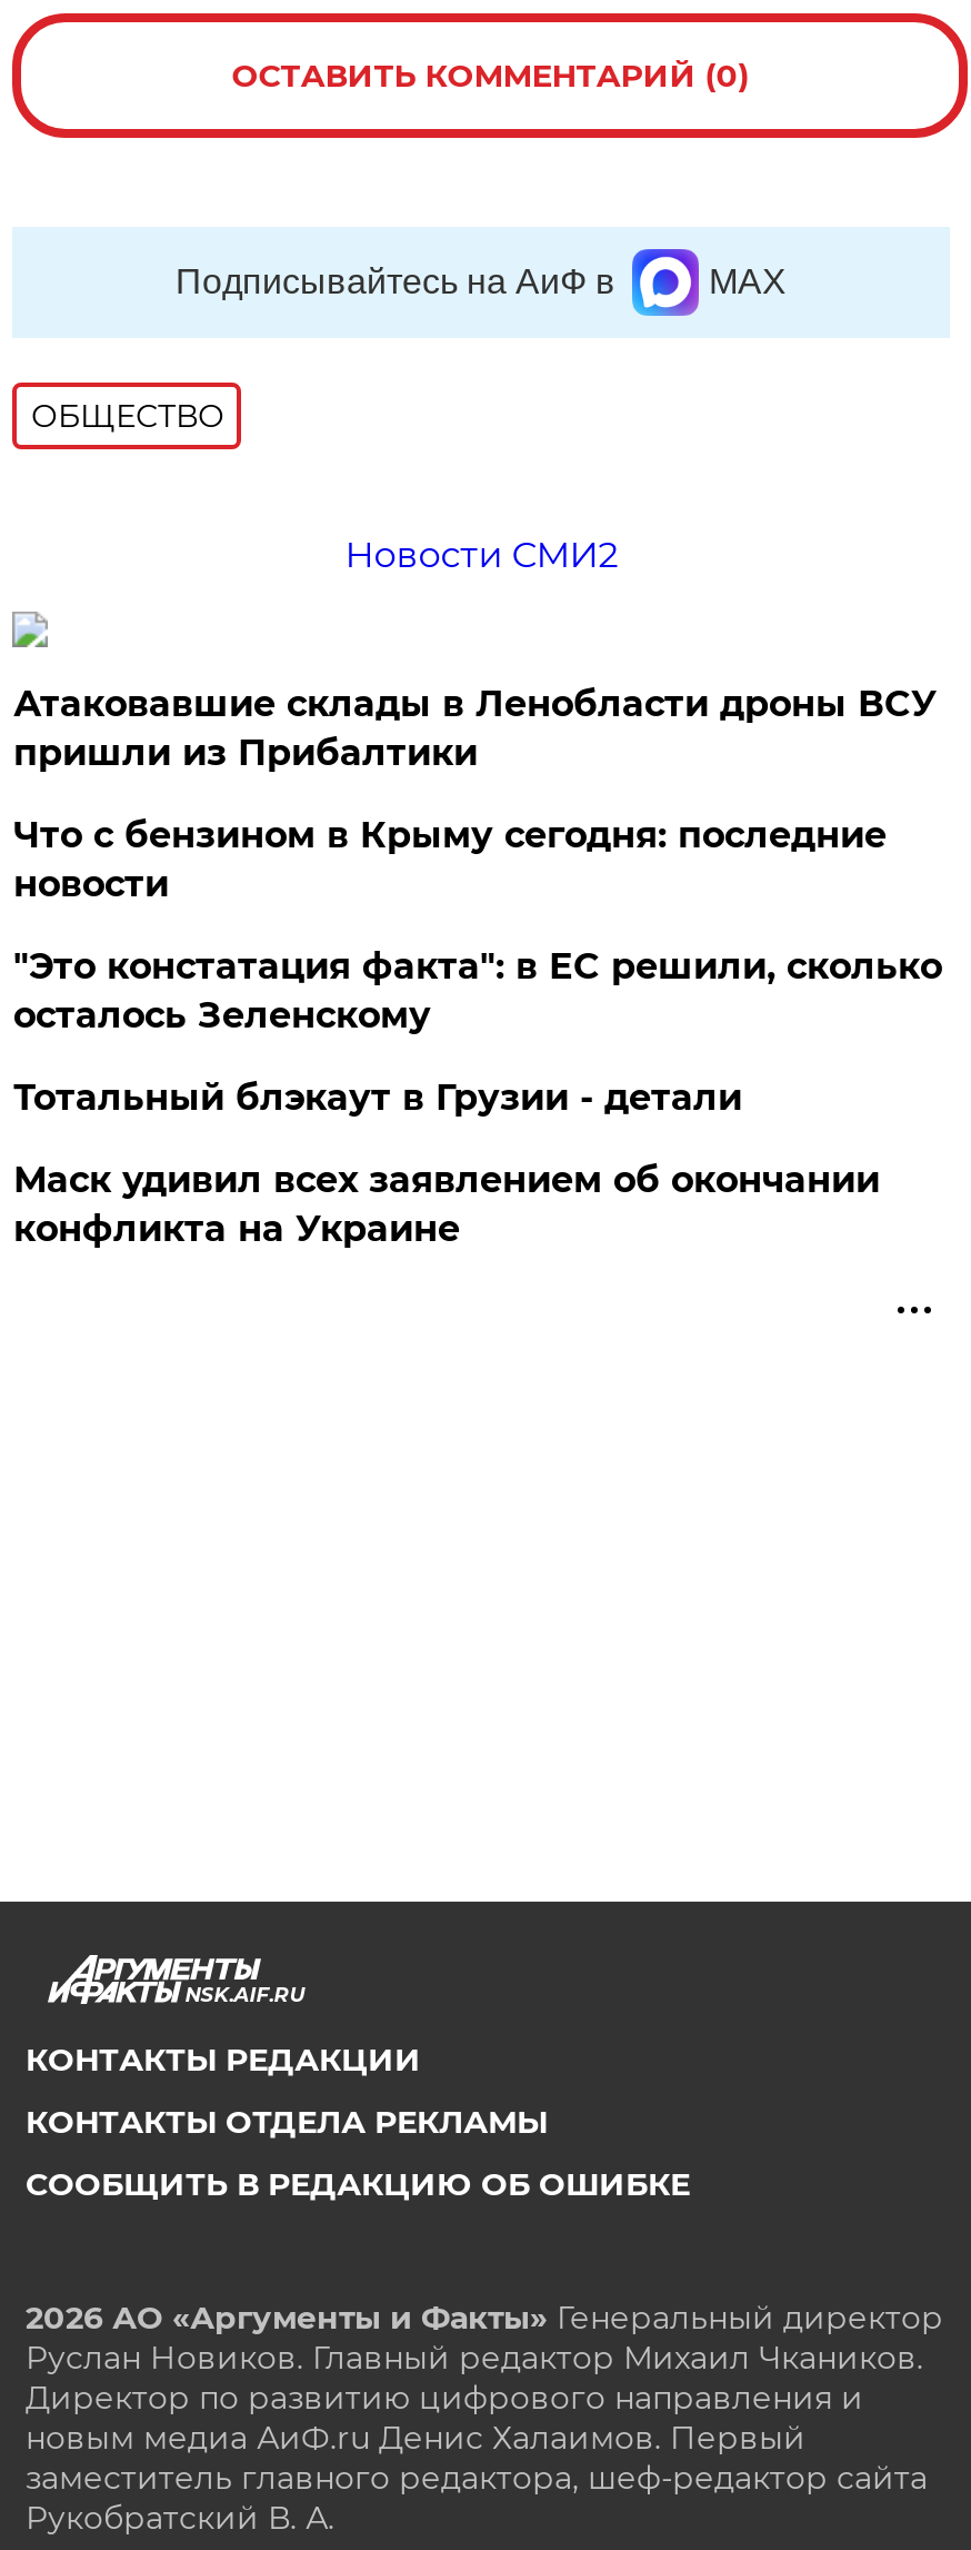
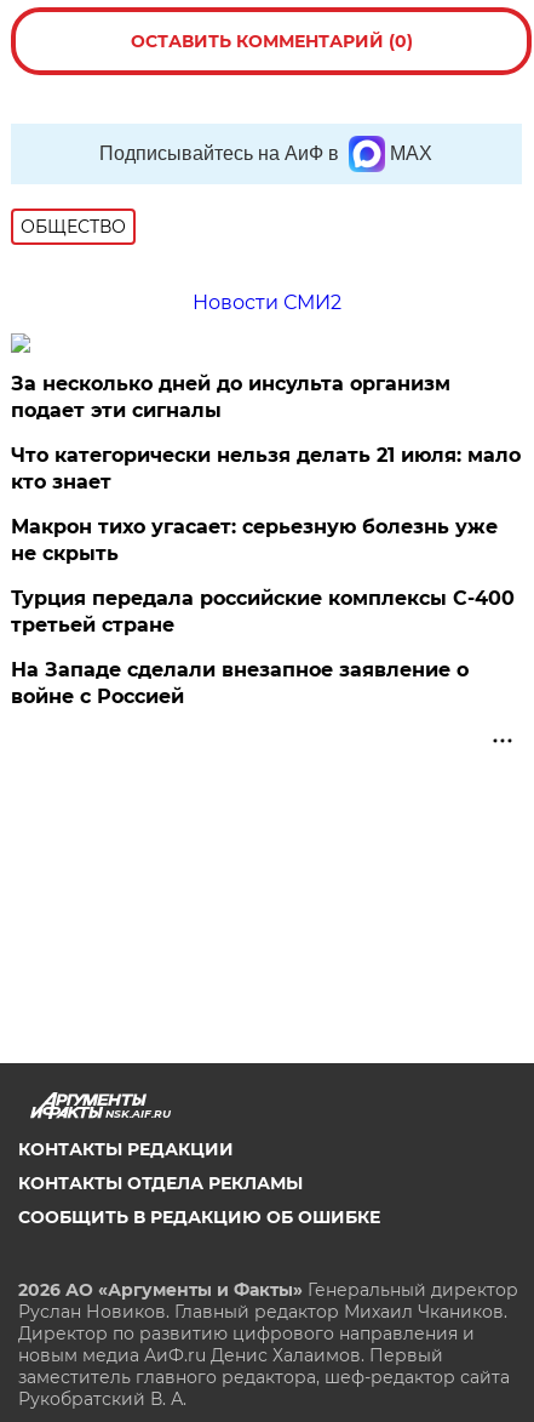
[13,683,937,774] Атаковавшие склады в Ленобласти дроны ВСУ | пришли из Прибалтики -> [11,372,451,422] За несколько дней до инсульта организм | подает эти сигналы
[13,814,886,905] Что с бензином в Крыму сегодня: последние | новости -> [11,444,521,493] Что категорически нельзя делать 21 июля: мало | кто знает
[13,945,942,1036] "Это констатация факта": в ЕС решили, сколько | осталось Зеленскому -> [11,515,498,565] Макрон тихо угасает: серьезную болезнь уже | не скрыть
[13,1076,742,1119] Тотальный блэкаут в Грузии - детали -> [11,587,515,636] Турция передала российские комплексы С-400 | третьей стране
[13,1159,880,1250] Маск удивил всех заявлением об окончании | конфликта на Украине -> [11,658,469,708] На Западе сделали внезапное заявление о | войне с Россией

